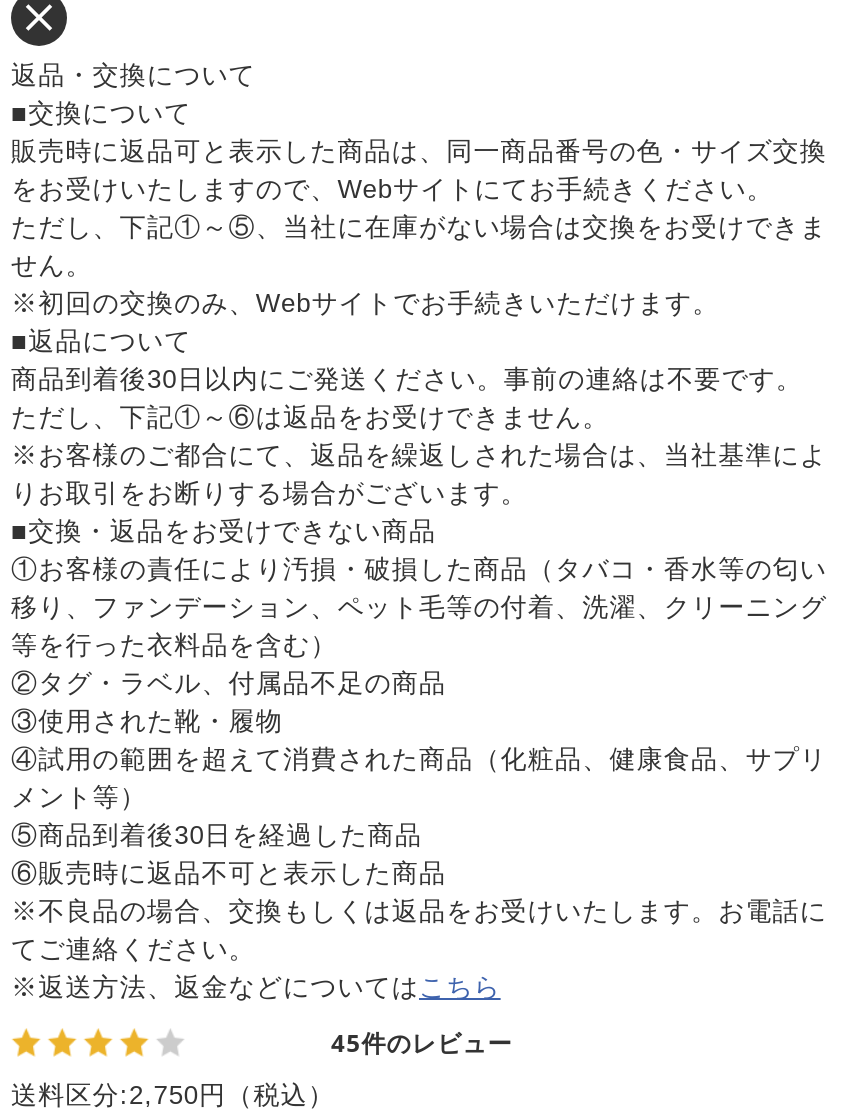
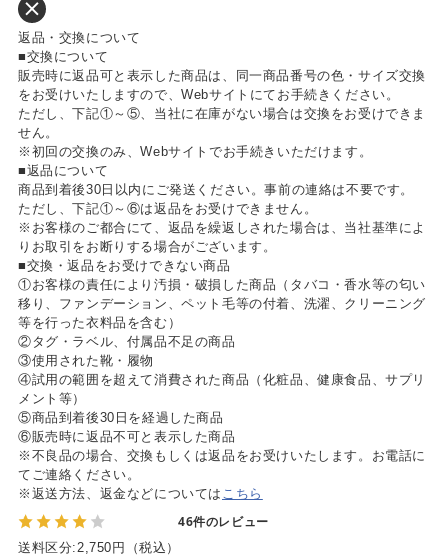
[331,1026,513,1060] 45件のレビュー -> [178,513,269,530] 46件のレビュー

